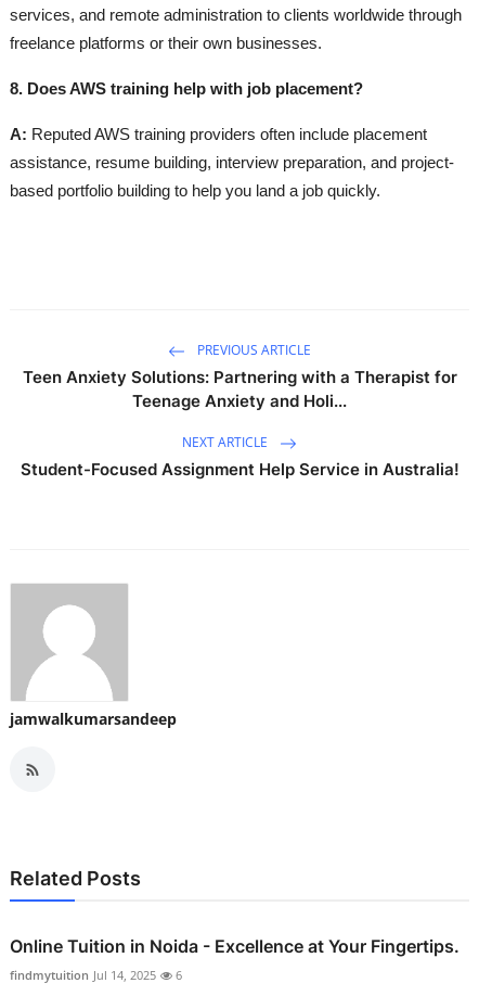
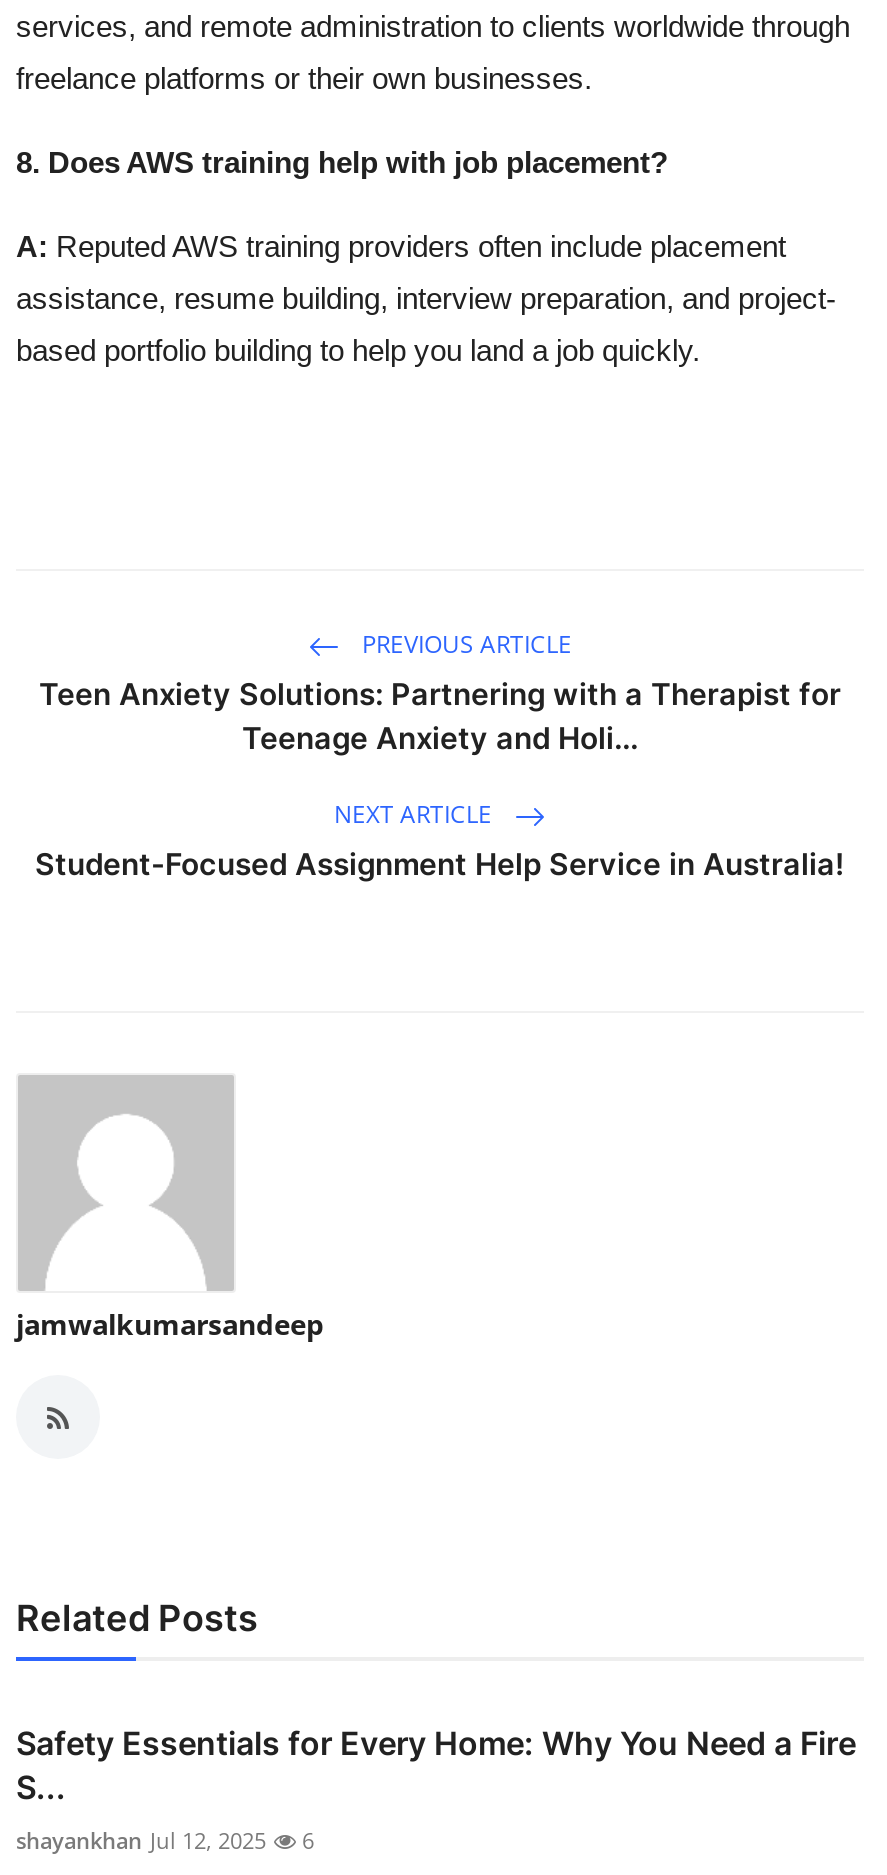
[10,935,459,983] Online Tuition in Noida - Excellence at Your Fingertips. | findmytuition Jul 14, 2025 -> [16,1723,856,1855] Safety Essentials for Every Home: Why You Need a Fire | S... | shayankhan Jul 12, 2025

